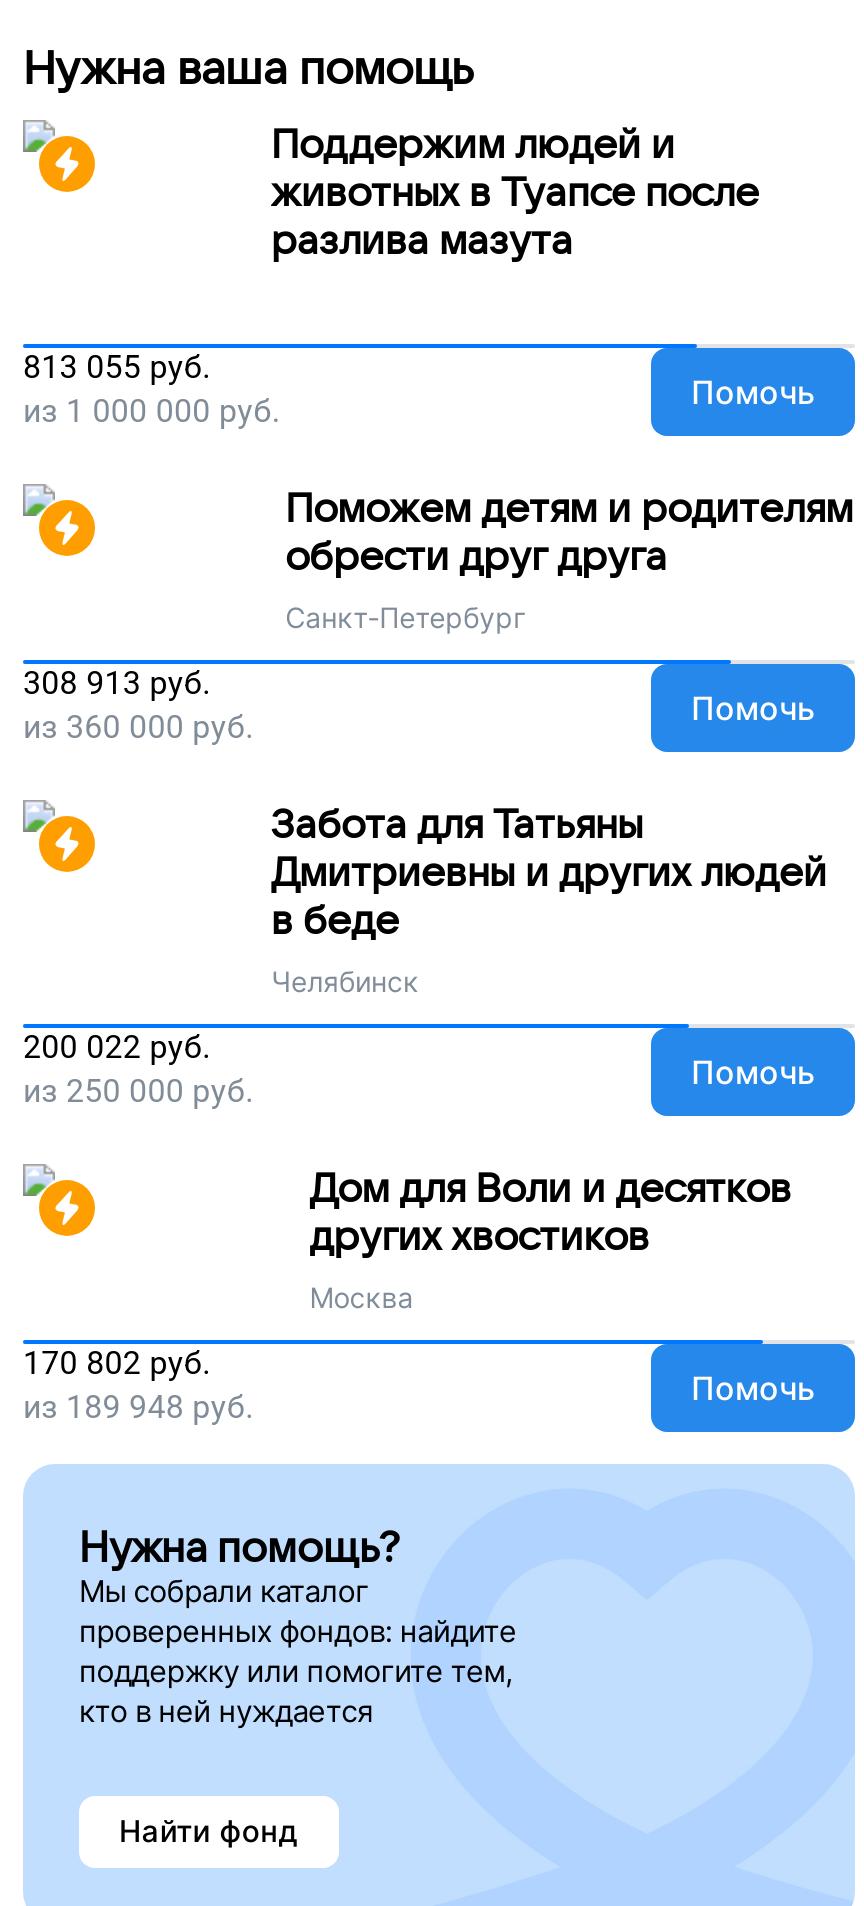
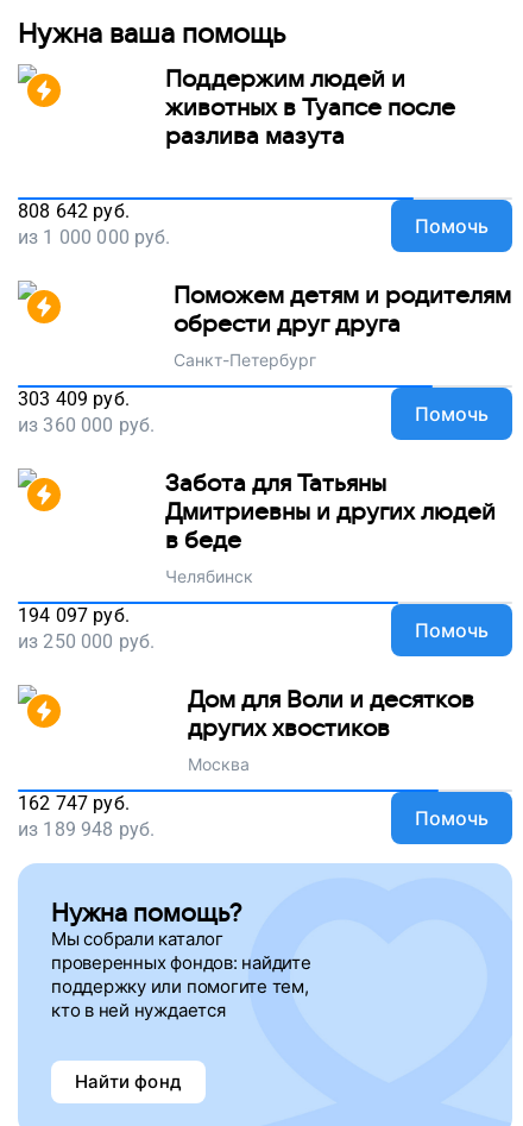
[23,348,211,386] 813 055 руб. -> [18,200,129,222] 808 642 руб.
[23,664,211,702] 308 913 руб. -> [18,388,129,410] 303 409 руб.
[23,1028,211,1066] 200 022 руб. -> [18,604,129,627] 194 097 руб.
[23,1344,211,1382] 170 802 руб. -> [18,792,129,814] 162 747 руб.

